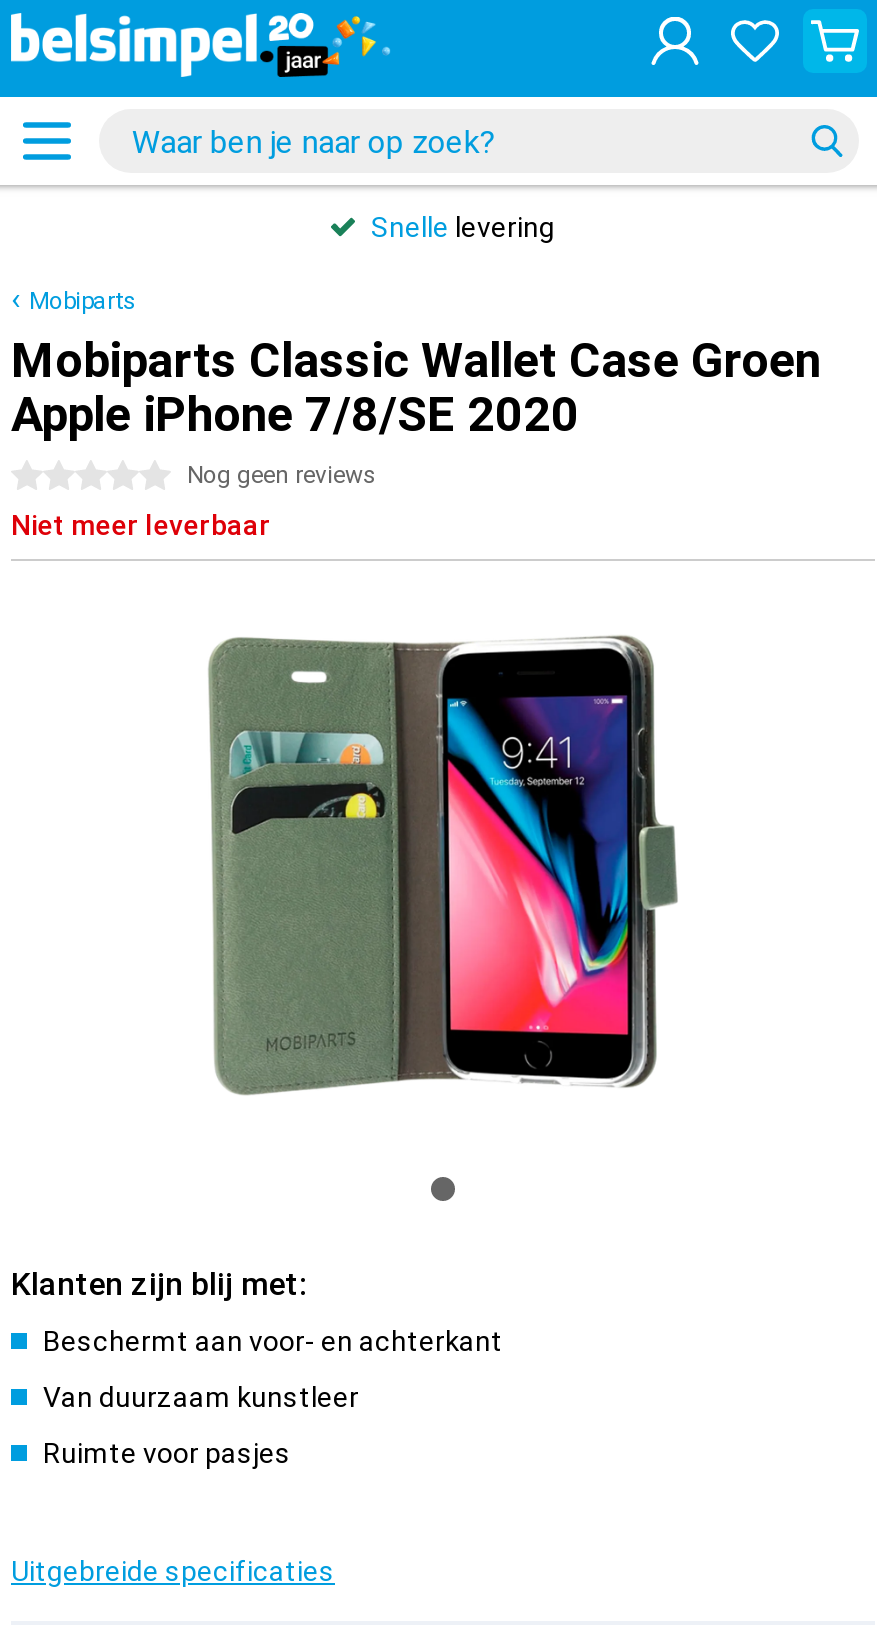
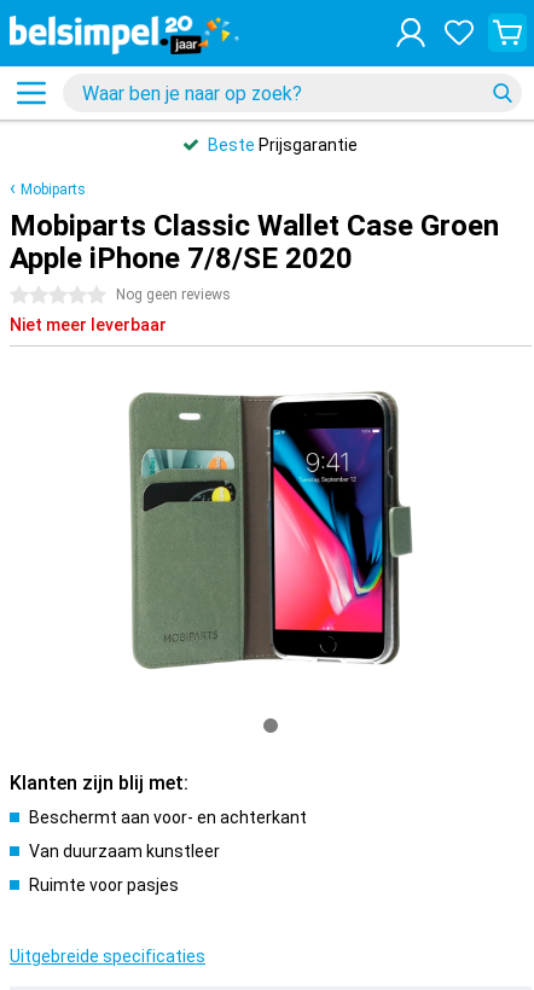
[371,211,555,243] Snelle levering -> [208,135,358,155] Beste Prijsgarantie

